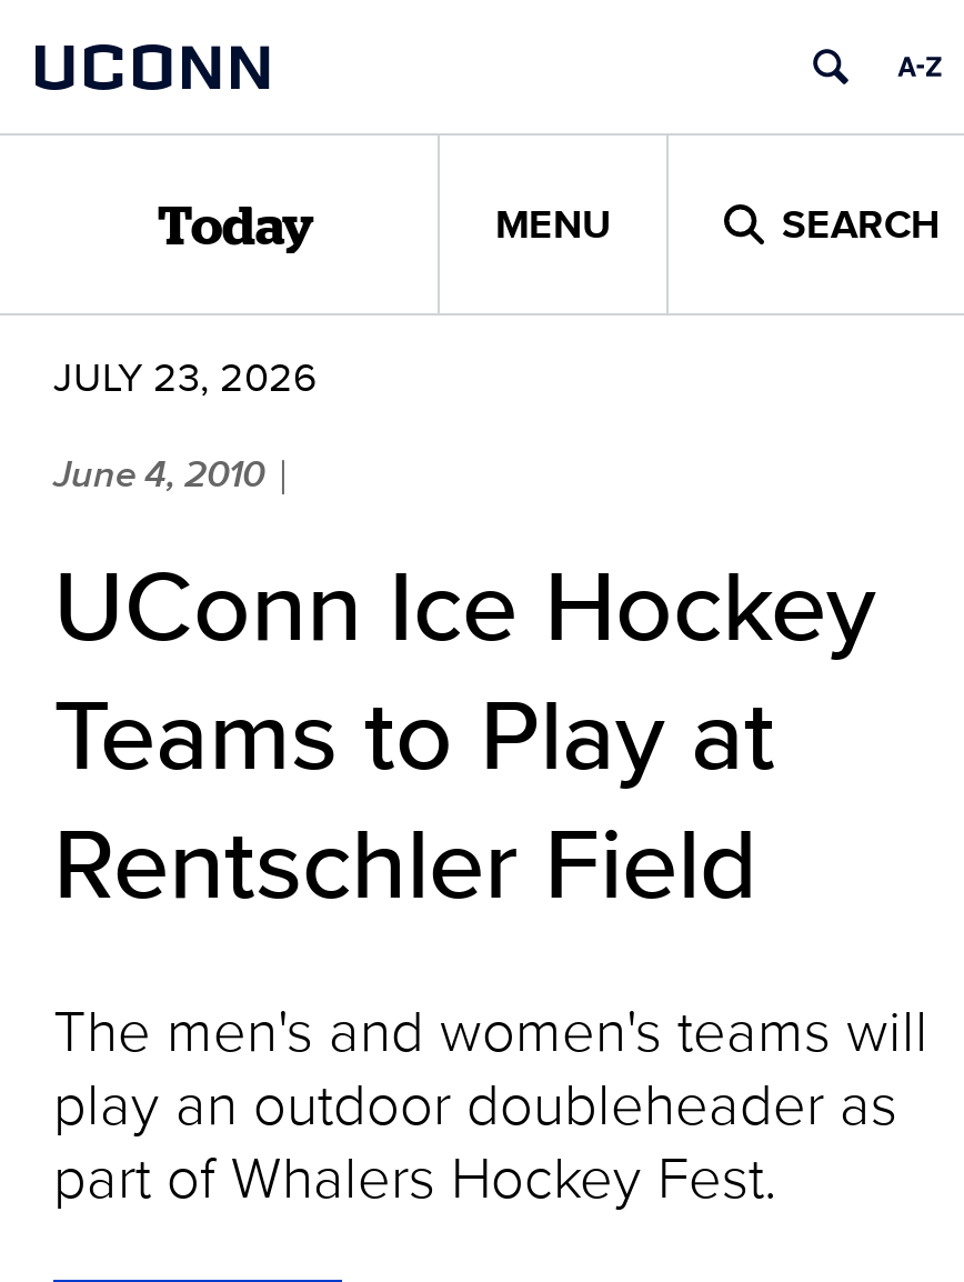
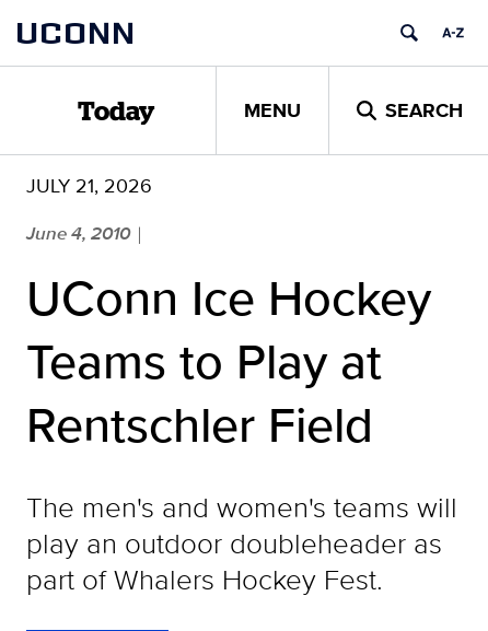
[53,349,318,404] JULY 23, 2026 -> [26,172,152,199] JULY 21, 2026

